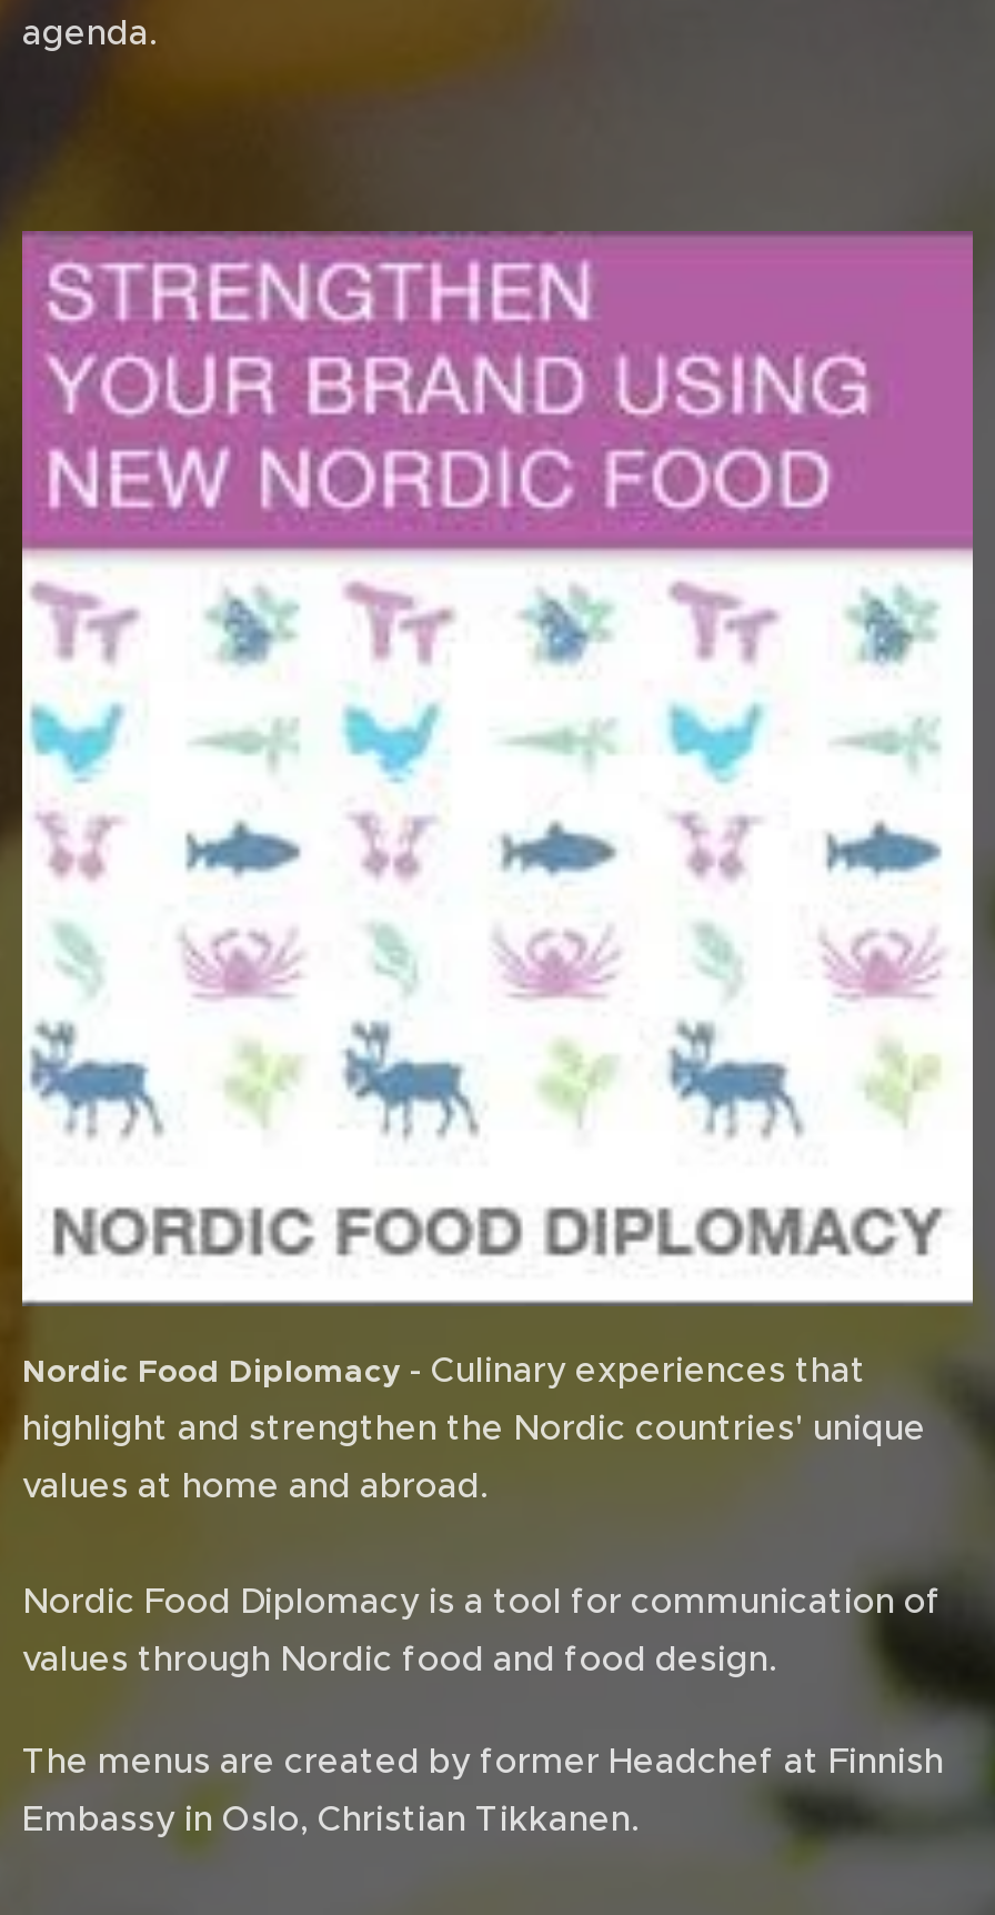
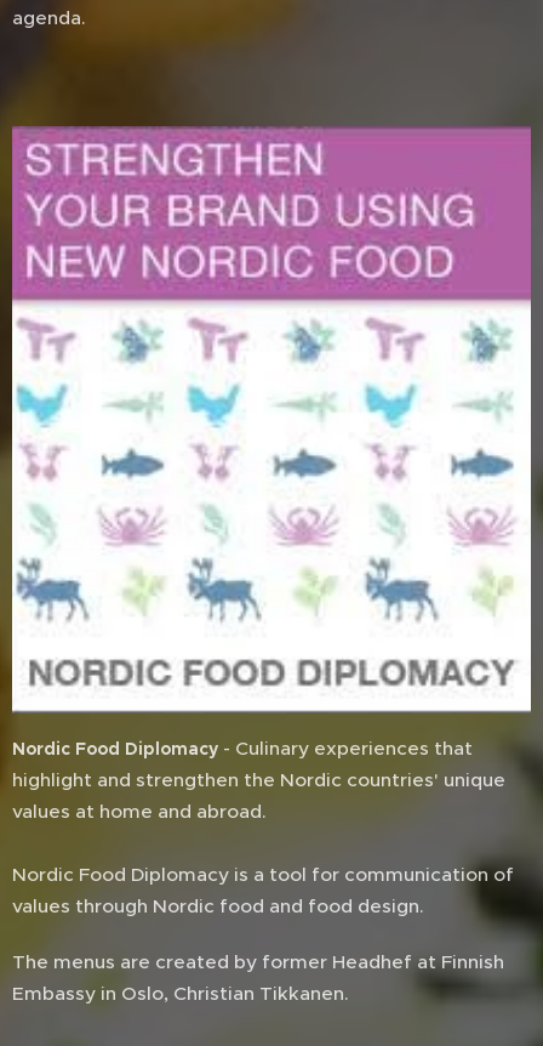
[22,1739,944,1781] The menus are created by former Headchef at Finnish -> [12,950,504,973] The menus are created by former Headhef at Finnish

